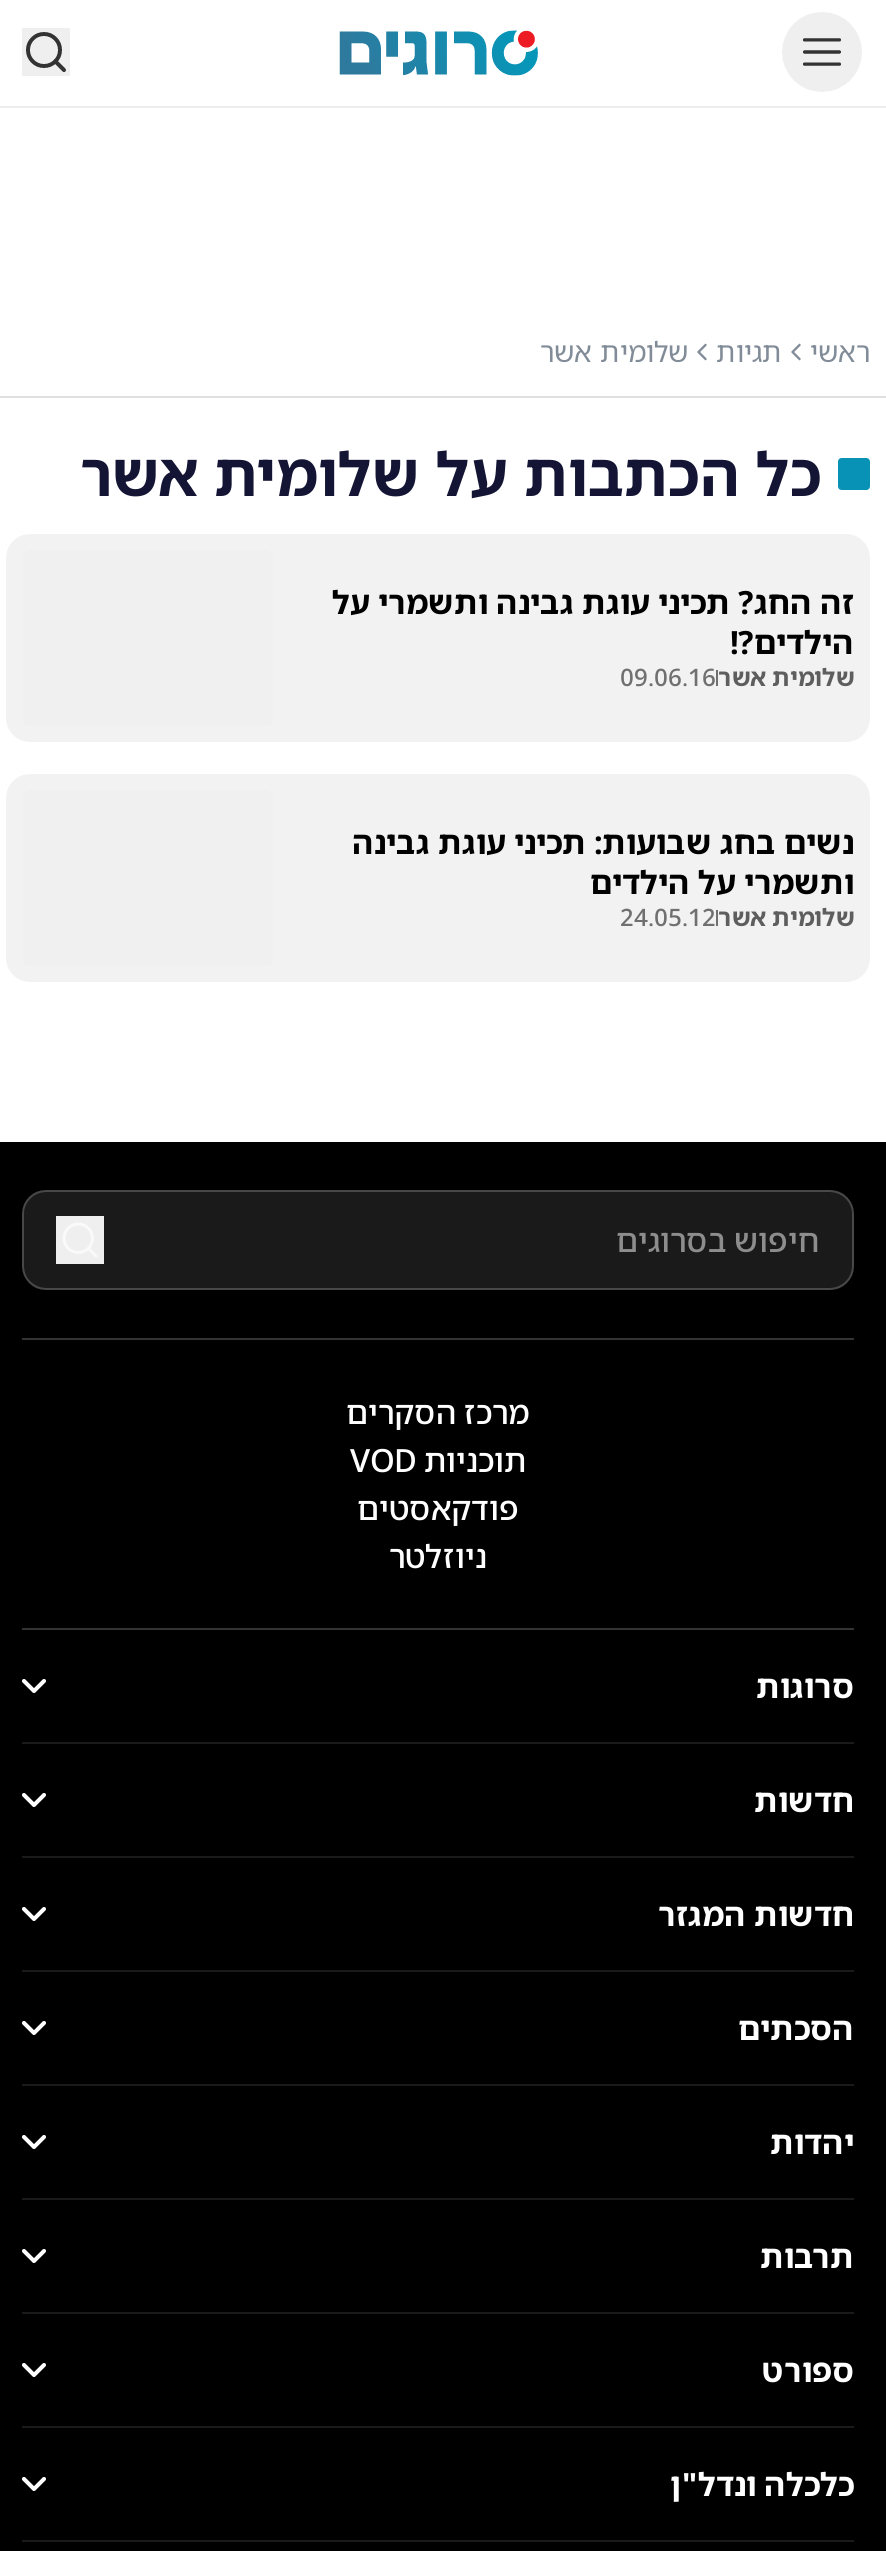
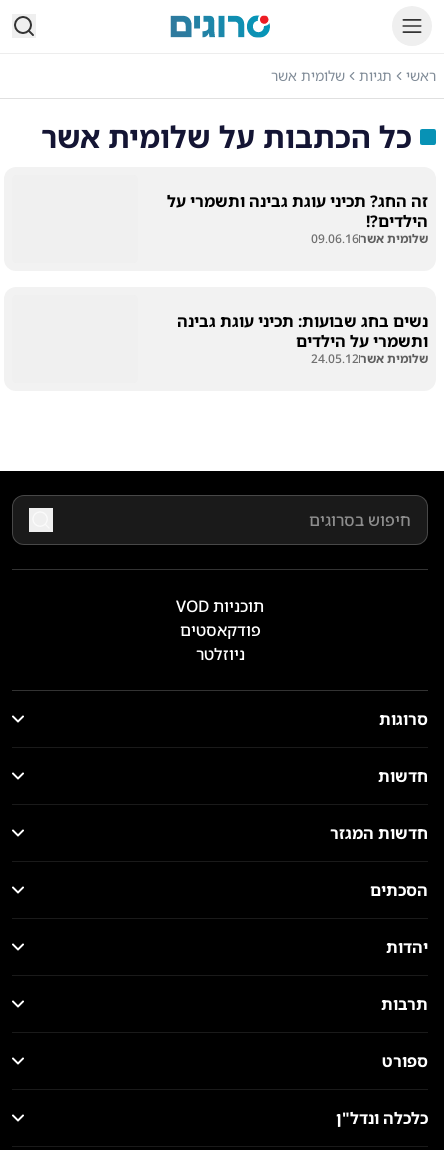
[346,1390,530,1434] מרכז הסקרים -> none

